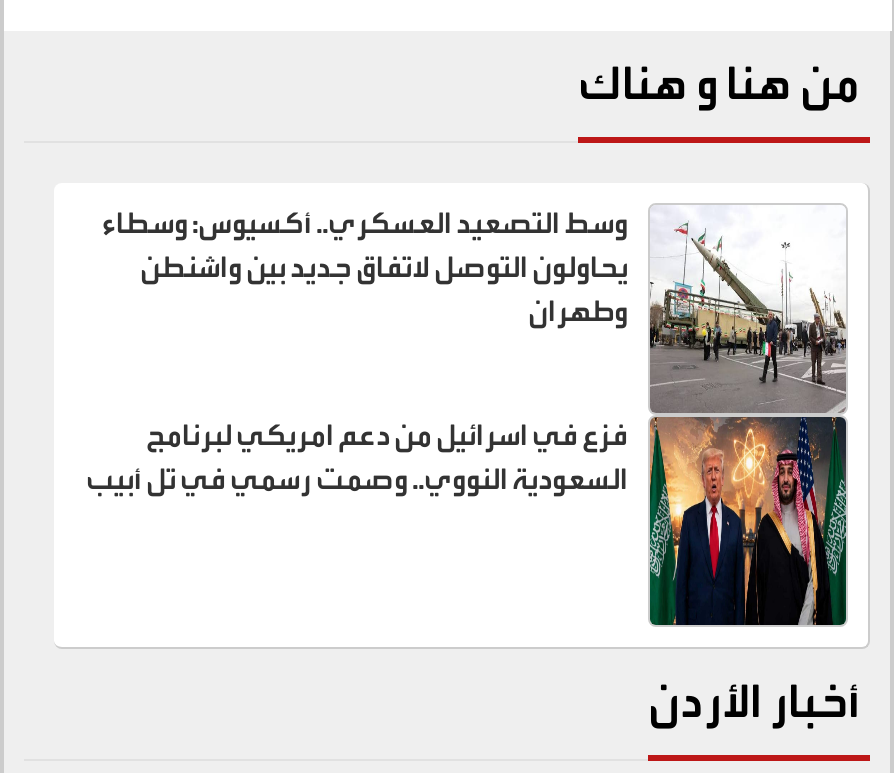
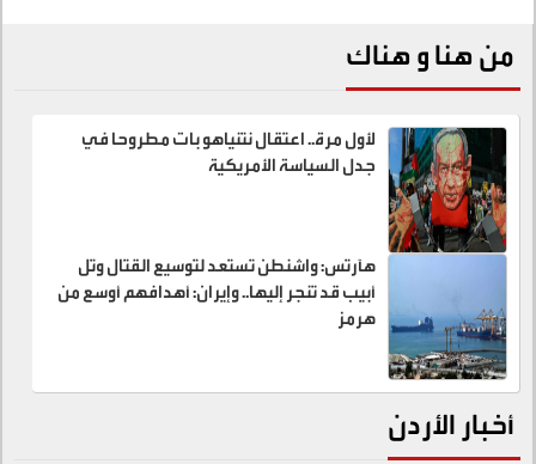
[102,205,848,627] [image] | وسط التصعيد العسكري.. أكسيوس: وسطاء | يحاولون التوصل لاتفاق جديد بين واشنطن | وطهران -> [81,127,507,380] [image] | لأول مرة.. اعتقال نتنياهو بات مطروحا في | جدل السياسة الأمريكية
[86,417,628,499] فزع في اسرائيل من دعم امريكي لبرنامج | السعودية النووي.. وصمت رسمي في تل أبيب -> [57,254,376,330] هآرتس: واشنطن تستعد لتوسيع القتال وتل | أبيب قد تنجر إليها.. وإيران: أهدافهم أوسع من | هرمز

